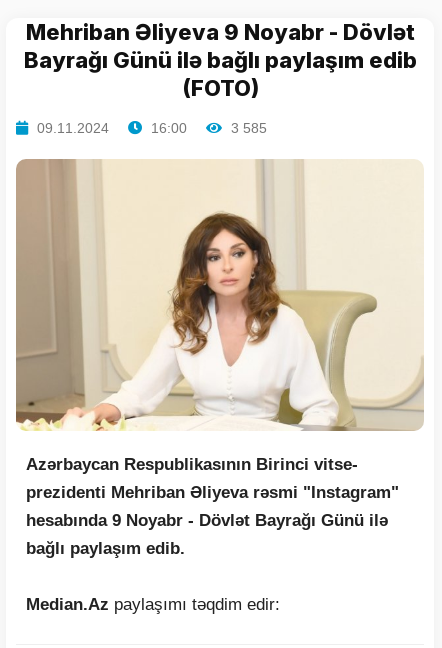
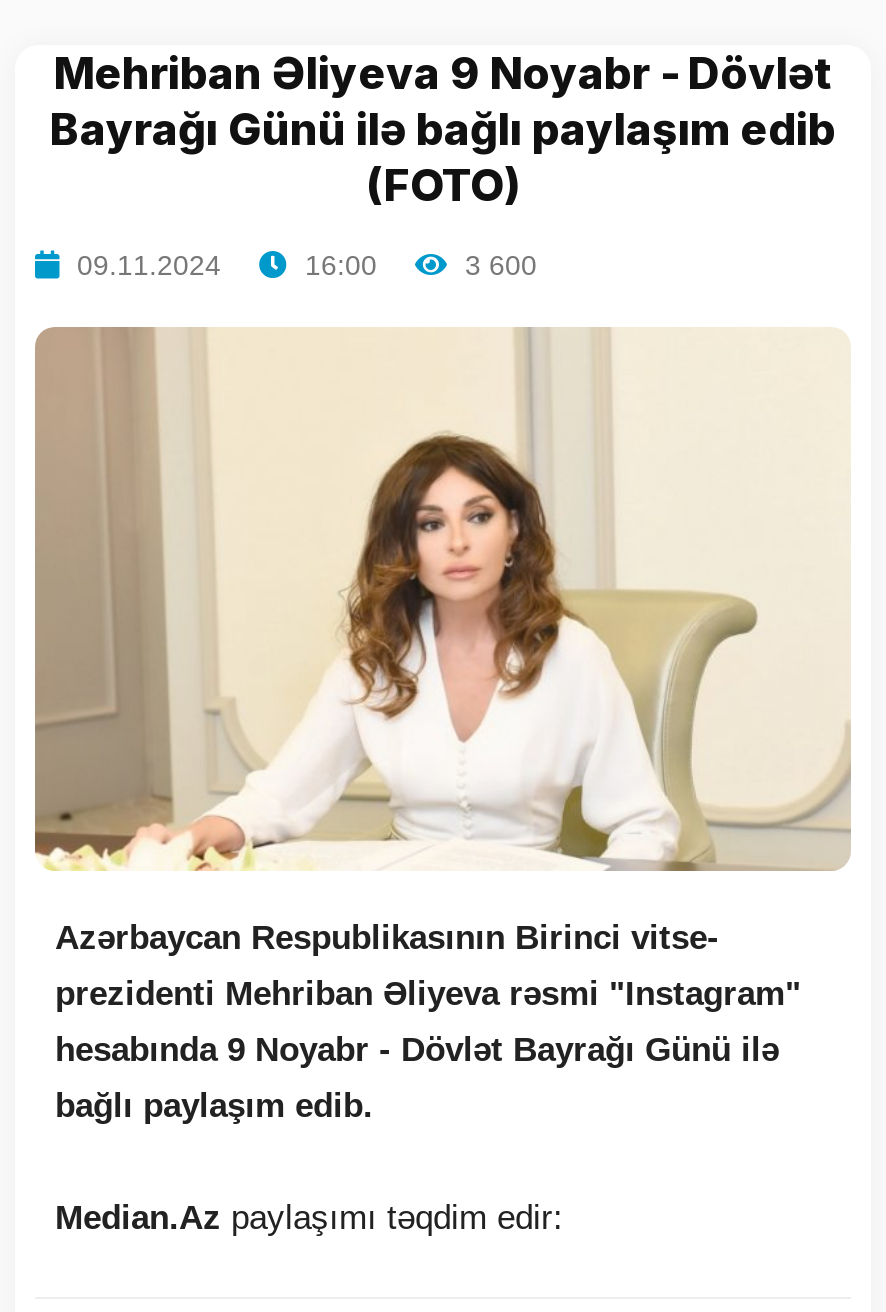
[227,120,267,136] 3 585 -> [457,249,537,281] 3 600

